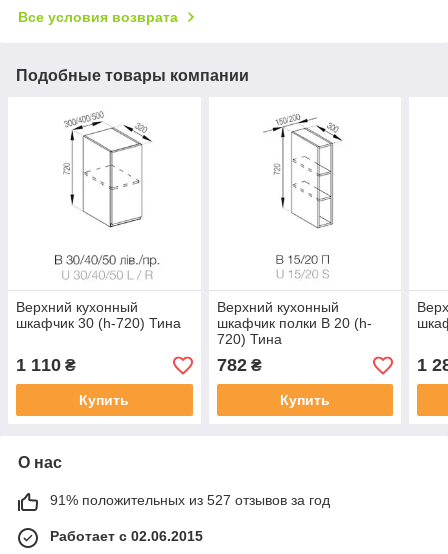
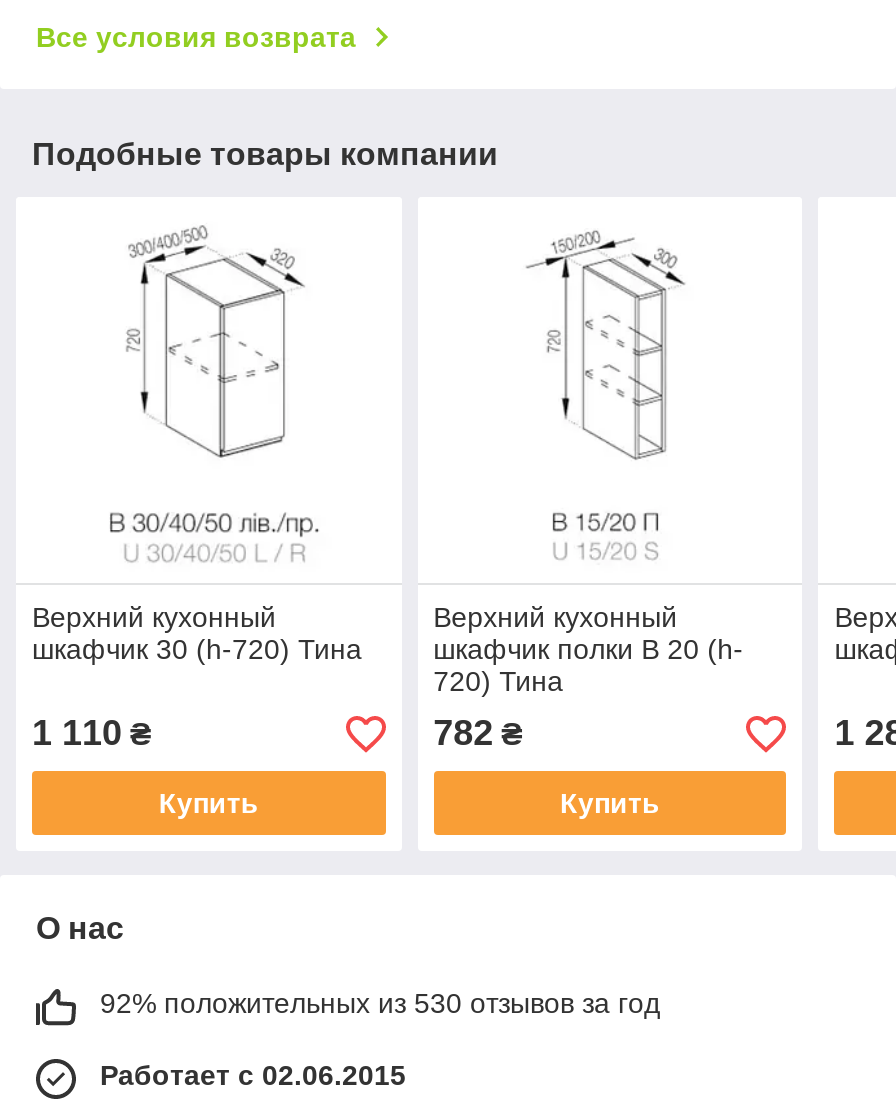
[50,492,330,508] 91% положительных из 527 отзывов за год -> [100,987,660,1019] 92% положительных из 530 отзывов за год

